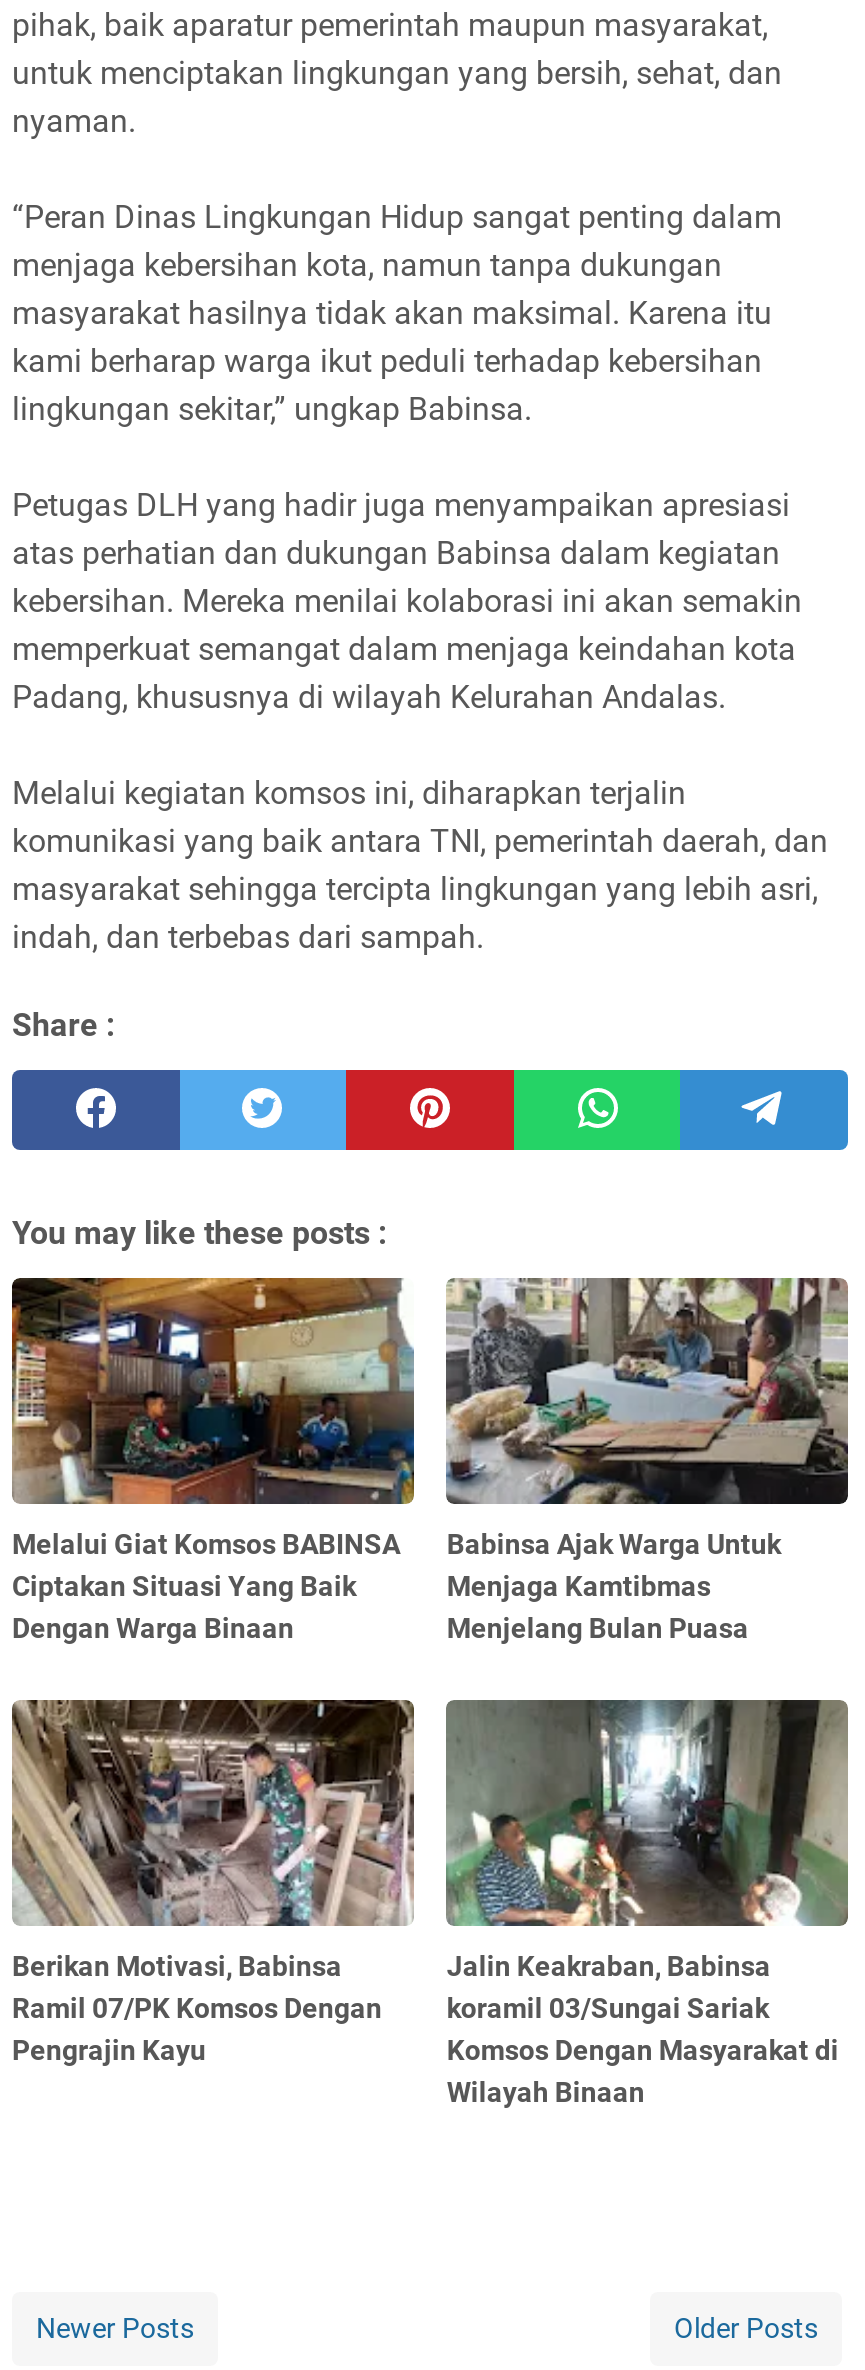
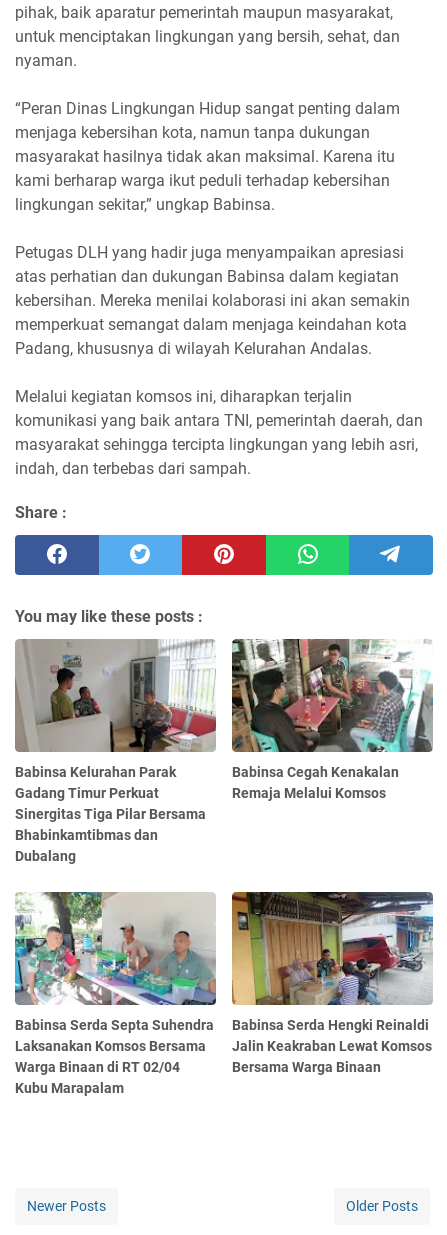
[10,1276,416,1644] [image] | Melalui Giat Komsos BABINSA | Ciptakan Situasi Yang Baik | Dengan Warga Binaan -> [15,639,217,864] [image] | Babinsa Kelurahan Parak | Gadang Timur Perkuat | Sinergitas Tiga Pilar Bersama | Bhabinkamtibmas dan | Dubalang
[446,1276,848,1644] [image] | Babinsa Ajak Warga Untuk | Menjaga Kamtibmas | Menjelang Bulan Puasa -> [231,638,433,801] [image] | Babinsa Cegah Kenakalan | Remaja Melalui Komsos
[12,1698,416,2065] [image] | Berikan Motivasi, Babinsa | Ramil 07/PK Komsos Dengan | Pengrajin Kayu -> [14,891,217,1096] [image] | Babinsa Serda Septa Suhendra | Laksanakan Komsos Bersama | Warga Binaan di RT 02/04 | Kubu Marapalam
[446,1698,850,2107] [image] | Jalin Keakraban, Babinsa | koramil 03/Sungai Sariak | Komsos Dengan Masyarakat di | Wilayah Binaan -> [231,891,434,1075] [image] | Babinsa Serda Hengki Reinaldi | Jalin Keakraban Lewat Komsos | Bersama Warga Binaan

